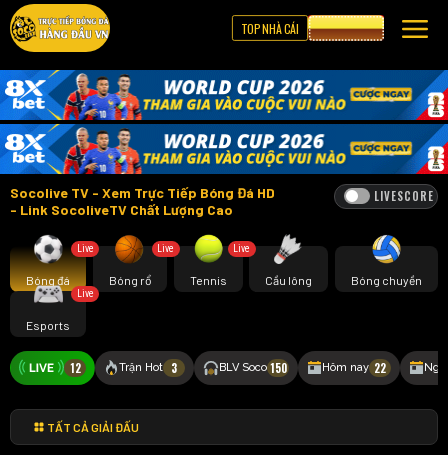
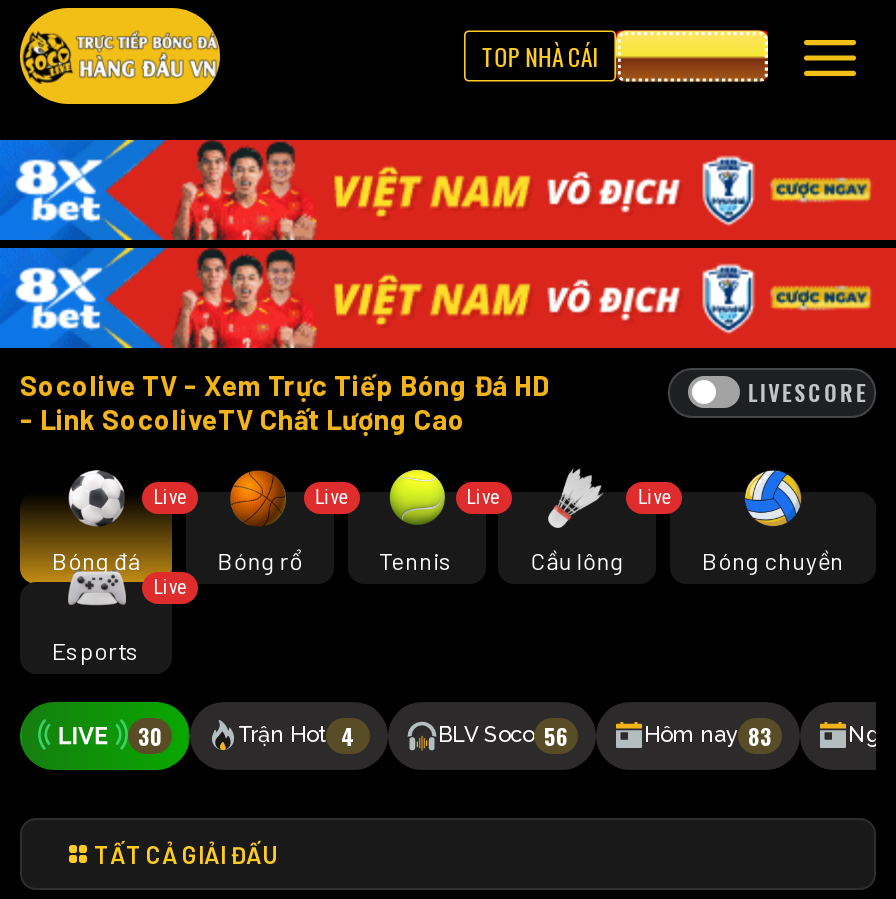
[4,69,445,175] [image] -> [10,138,890,350] [image]
none -> [638,485,672,507] Live
[69,359,386,375] 12 | Trận Hot | 3 | BLV Soco 150 | Hôm nay 22 -> [138,719,772,751] 30 | Trận Hot 4 | BLV Soco 56 | Hôm nay 83

